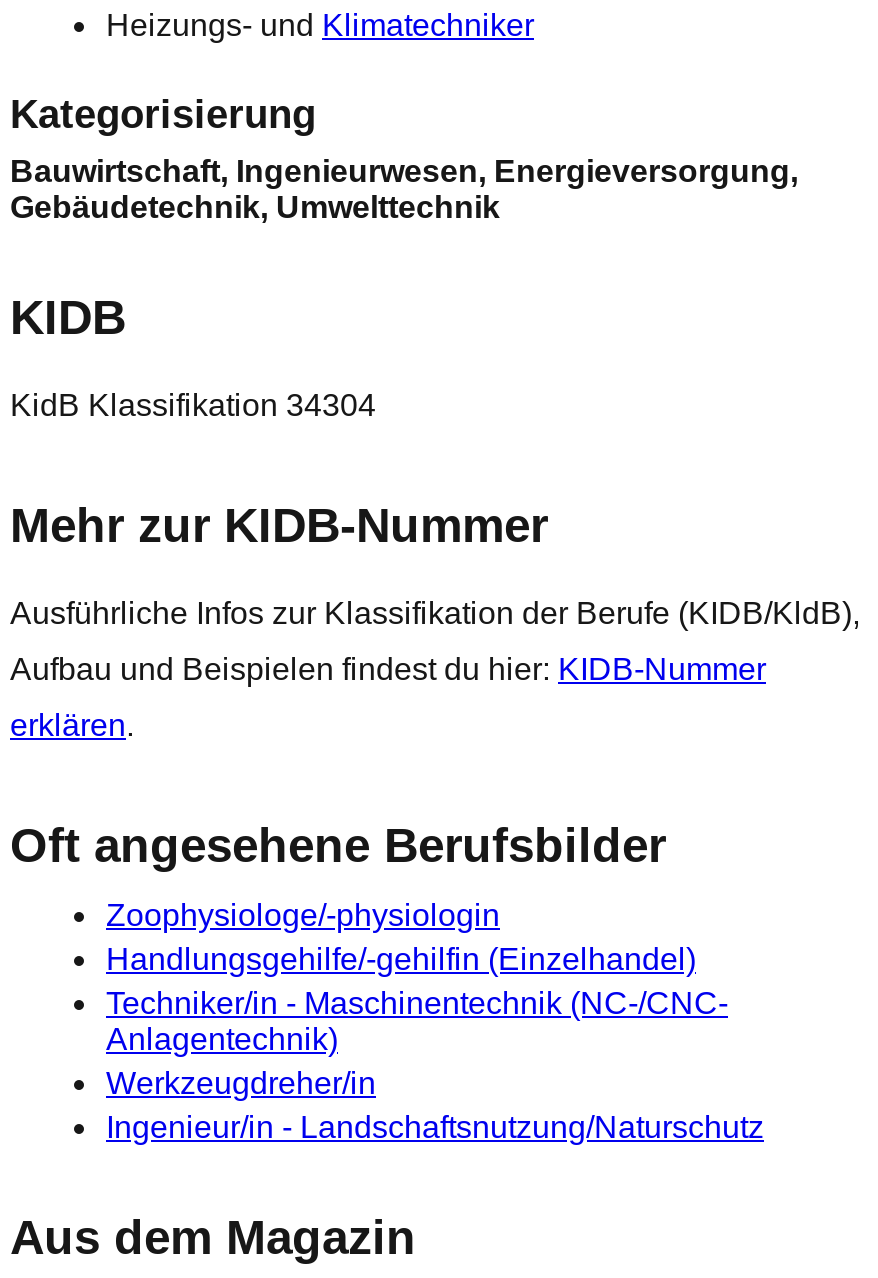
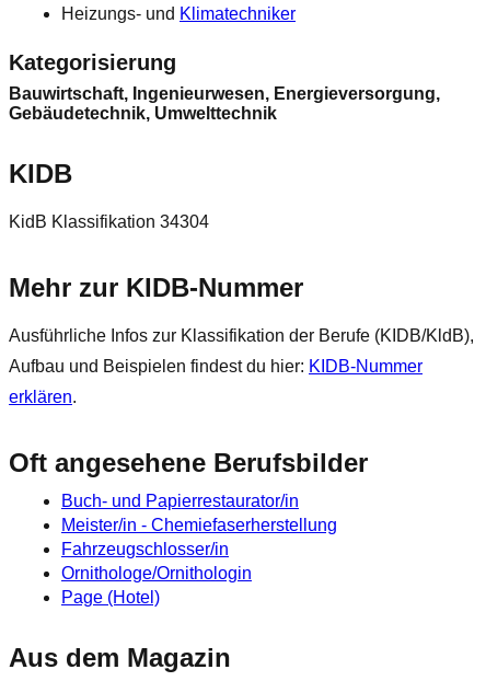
[106,897,764,1143] Zoophysiologe/-physiologin | Handlungsgehilfe/-gehilfin (Einzelhandel) | Techniker/in - Maschinentechnik (NC-/CNC- | Anlagentechnik) | Werkzeugdreher/in | Ingenieur/in - Landschaftsnutzung/Naturschutz -> [61,491,337,606] Buch- und Papierrestaurator/in | Meister/in - Chemiefaserherstellung | Fahrzeugschlosser/in | Ornithologe/Ornithologin | Page (Hotel)

